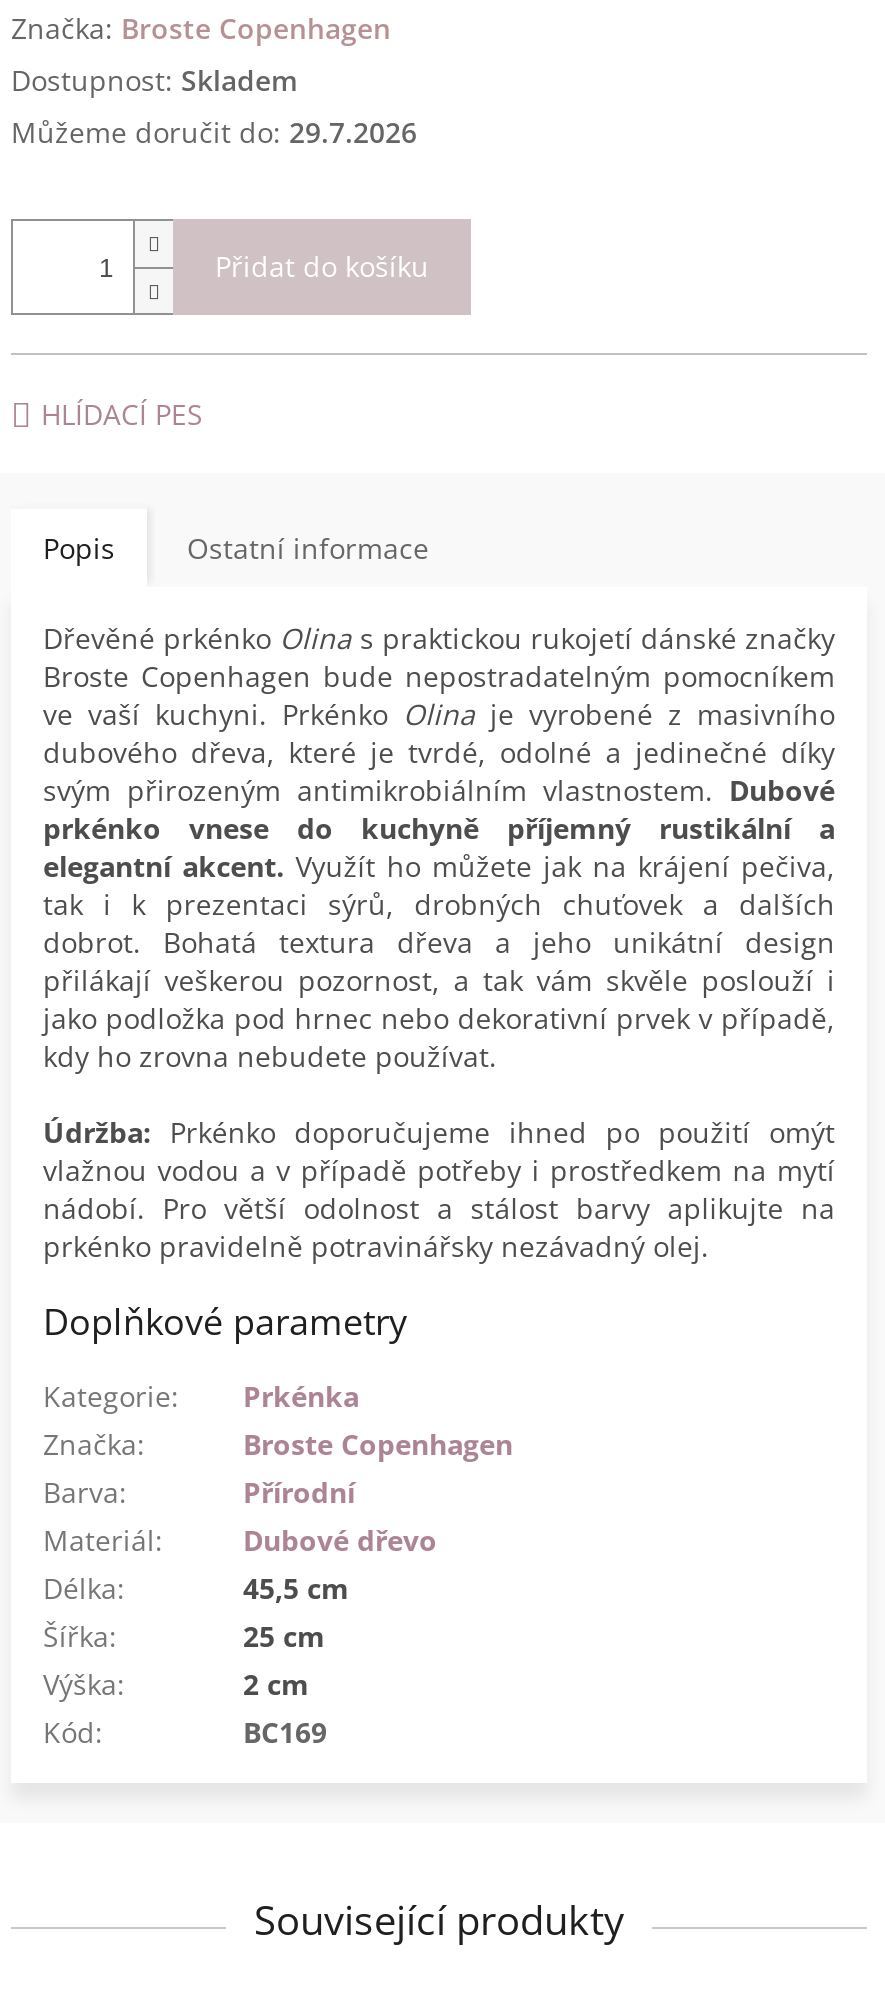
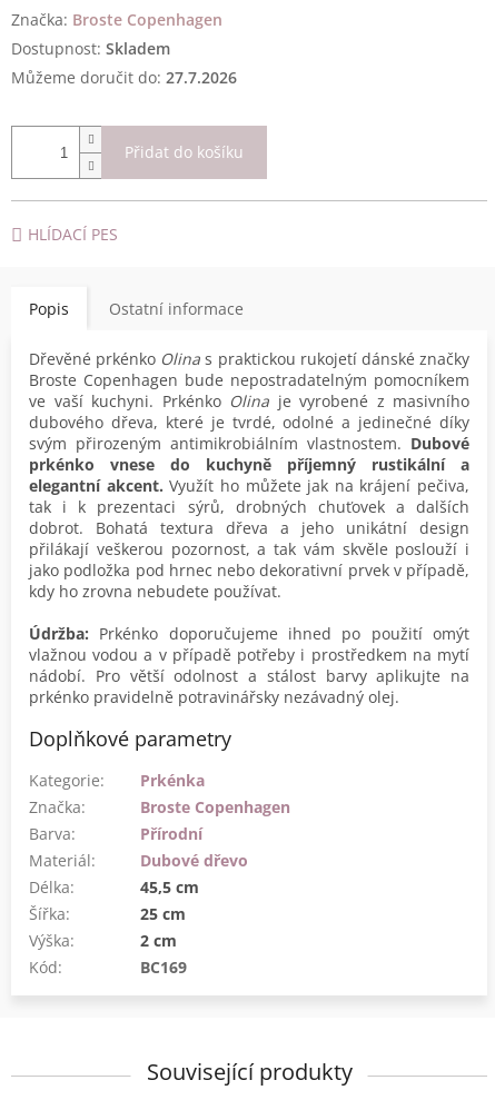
[11,114,417,152] Můžeme doručit do: 29.7.2026 -> [11,67,237,88] Můžeme doručit do: 27.7.2026

